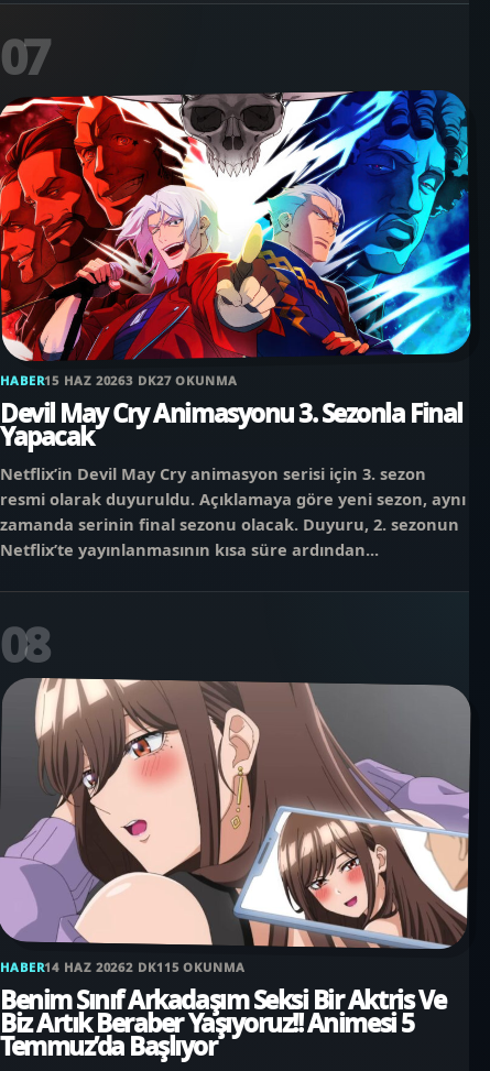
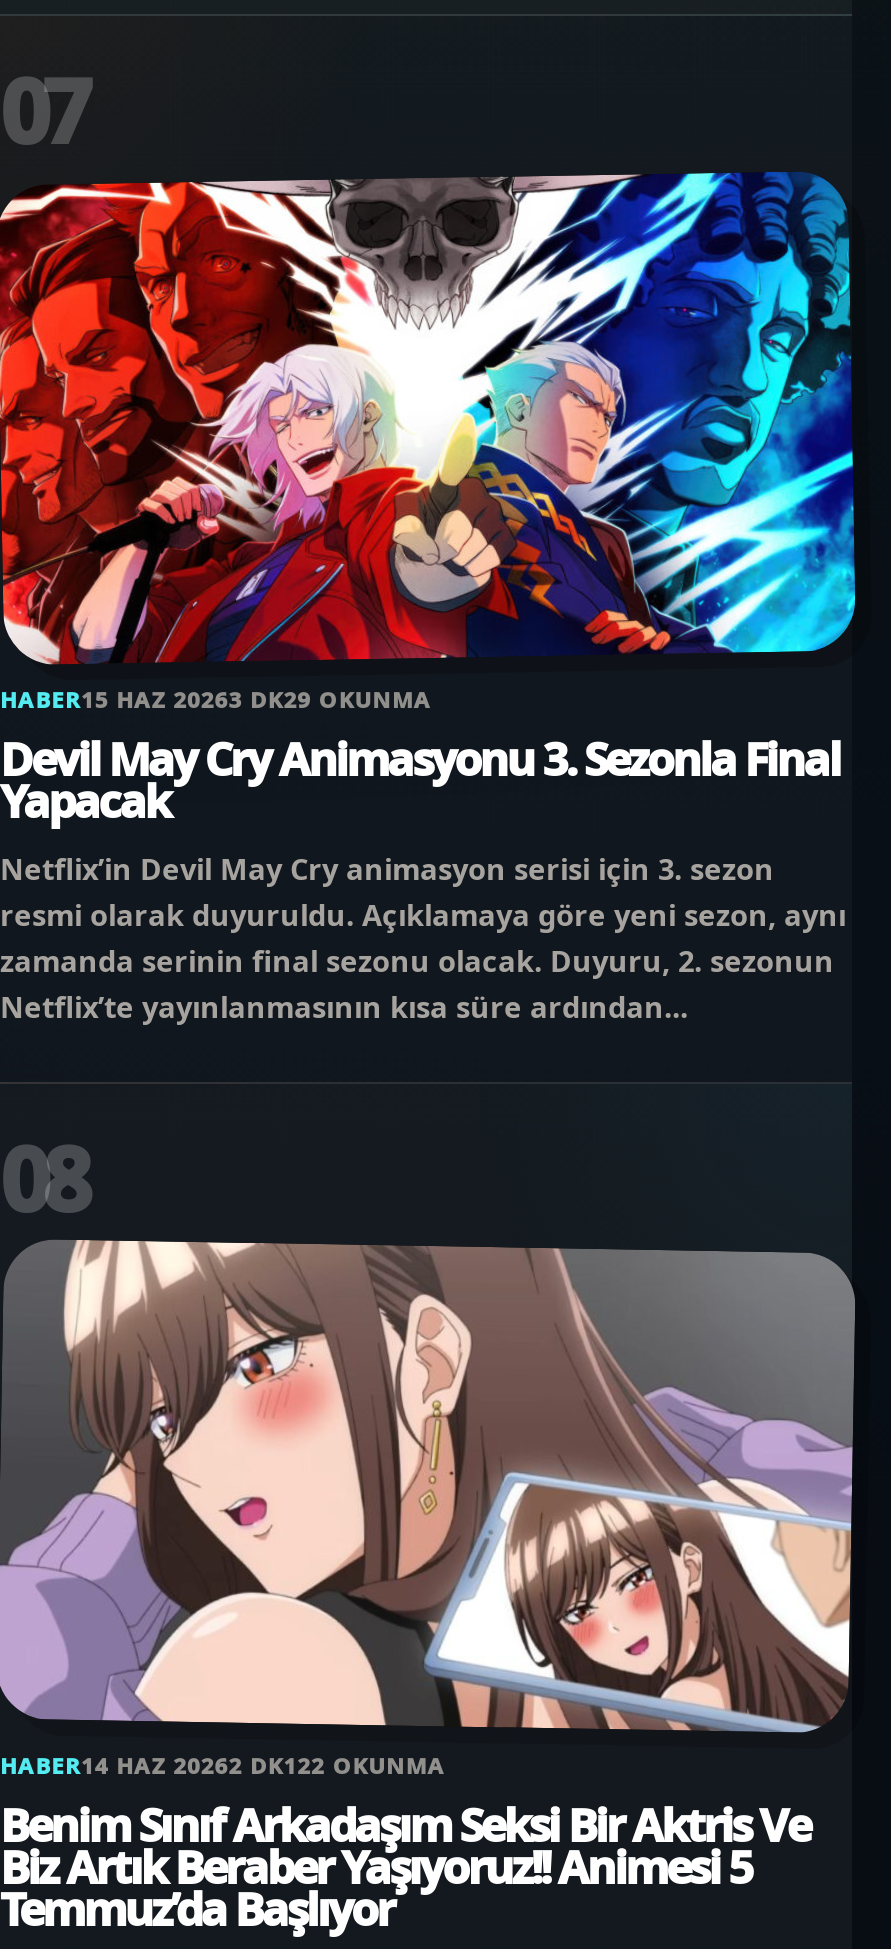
[0,372,238,388] HABER15 HAZ 20263 DK27 OKUNMA -> [0,683,432,713] HABER15 HAZ 20263 DK29 OKUNMA
[0,959,245,975] HABER14 HAZ 20262 DK115 OKUNMA -> [0,1750,445,1780] HABER14 HAZ 20262 DK122 OKUNMA

